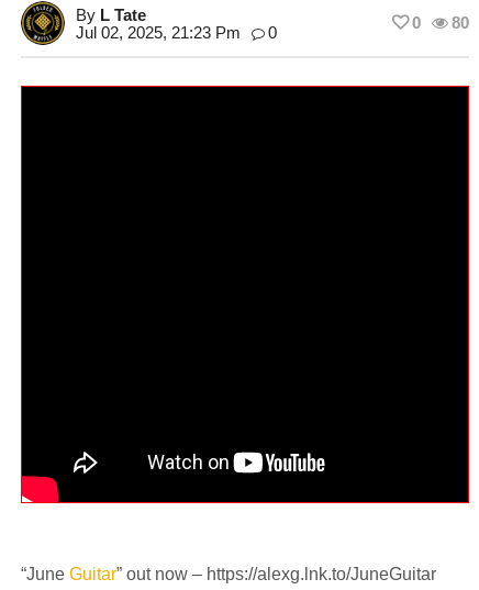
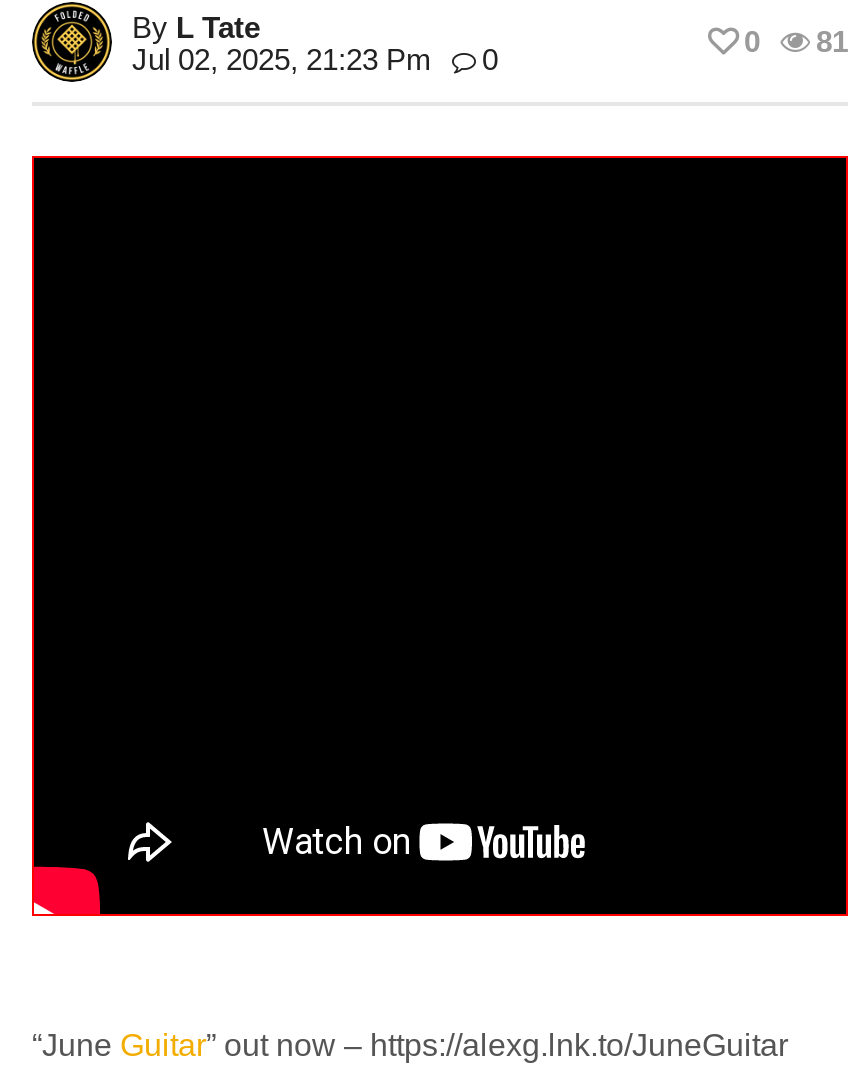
[412,13,469,32] 0 80 -> [744,24,848,58] 0 81

